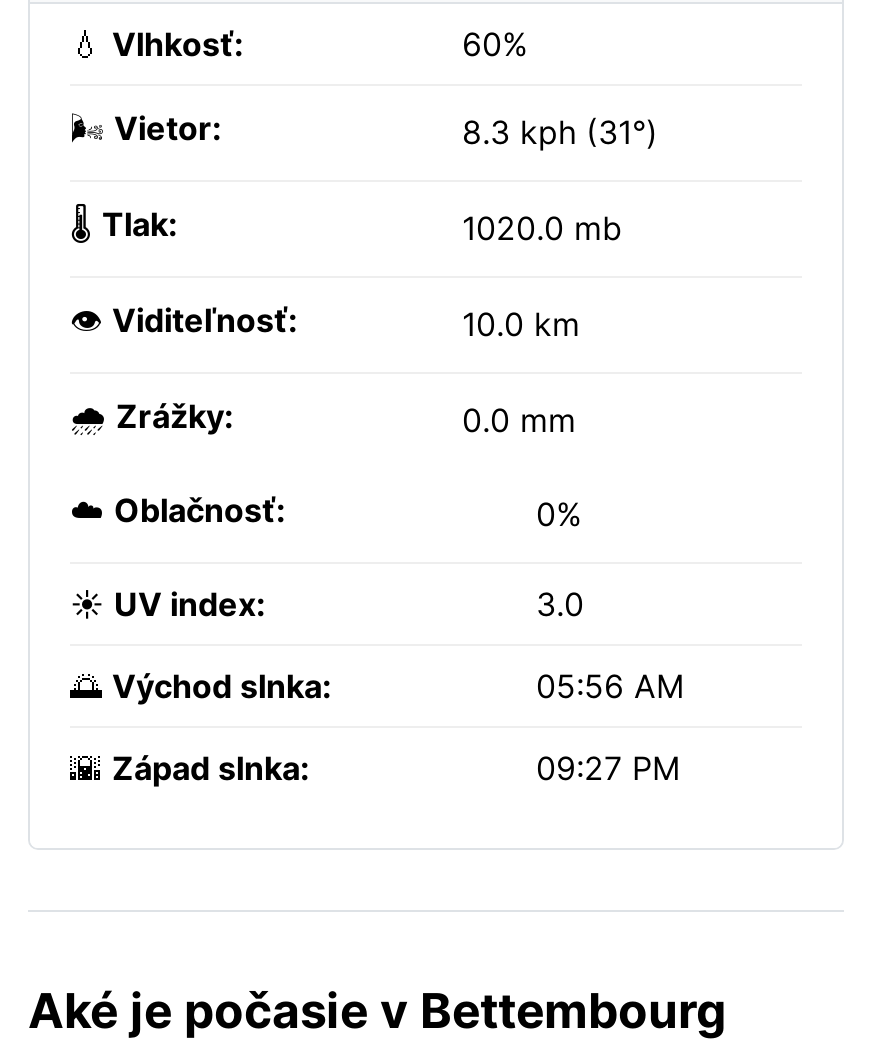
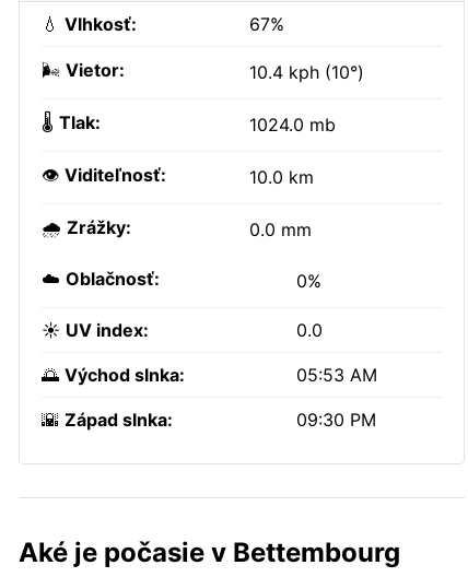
[462,24,528,64] 60% -> [249,13,284,35] 67%
[462,112,658,152] 8.3 kph (31°) -> [249,61,364,83] 10.4 kph (10°)
[462,208,622,248] 1020.0 mb -> [249,114,336,136] 1024.0 mb
[536,584,584,624] 3.0 -> [296,319,323,341] 0.0
[536,666,684,706] 05:56 AM -> [296,364,377,386] 05:53 AM
[536,748,680,788] 09:27 PM -> [296,409,376,431] 09:30 PM

